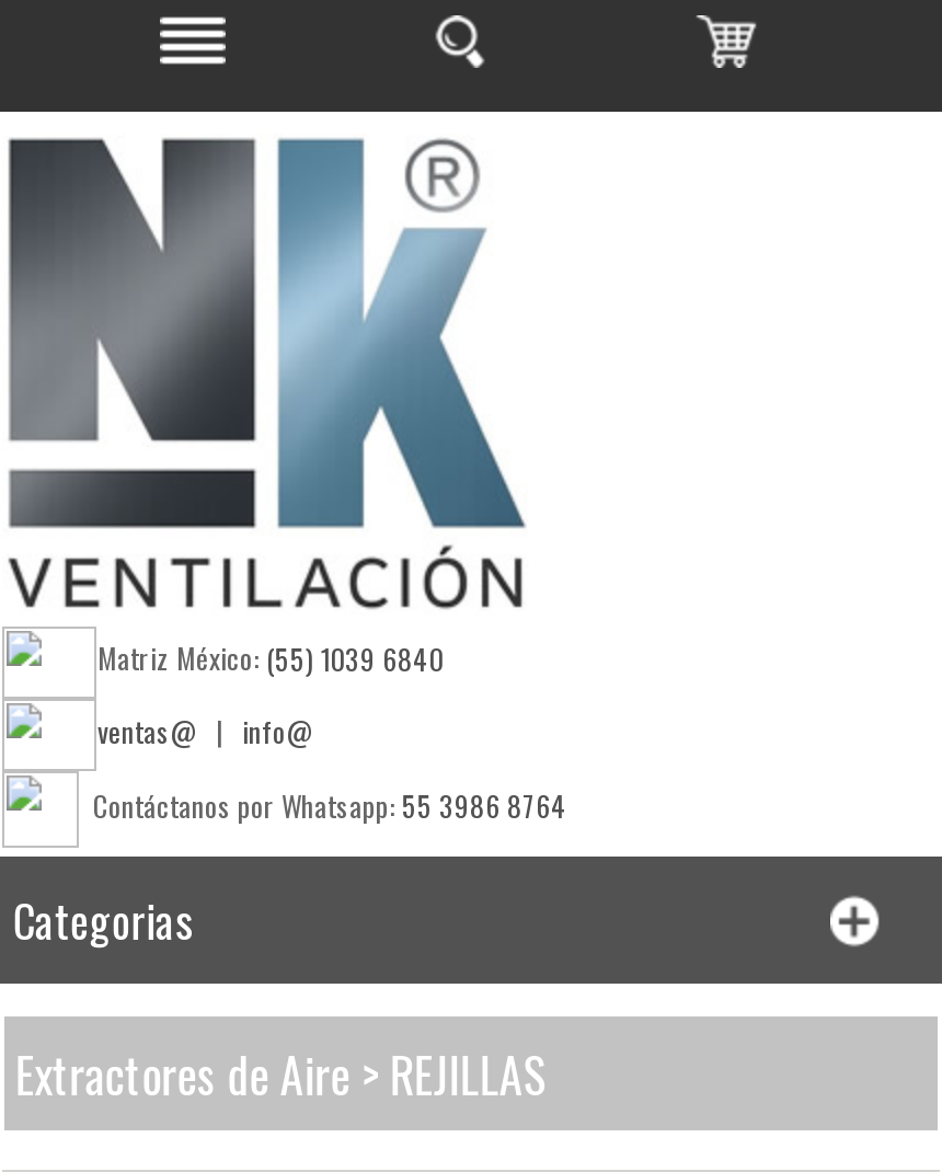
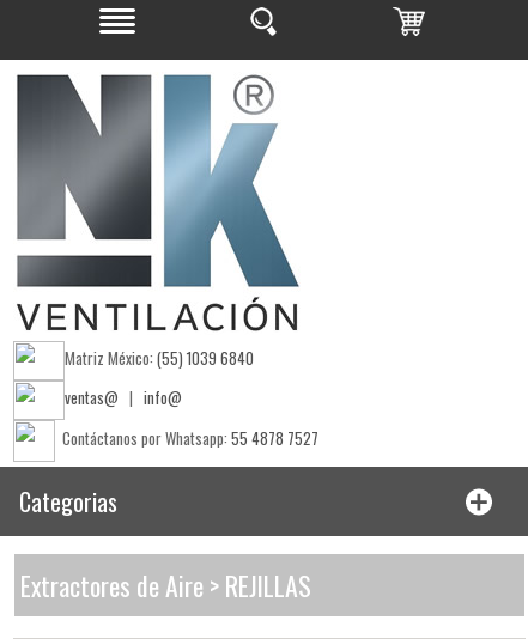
[80,782,566,826] Contáctanos por Whatsapp: 55 3986 8764 -> [56,426,319,450] Contáctanos por Whatsapp: 55 4878 7527

